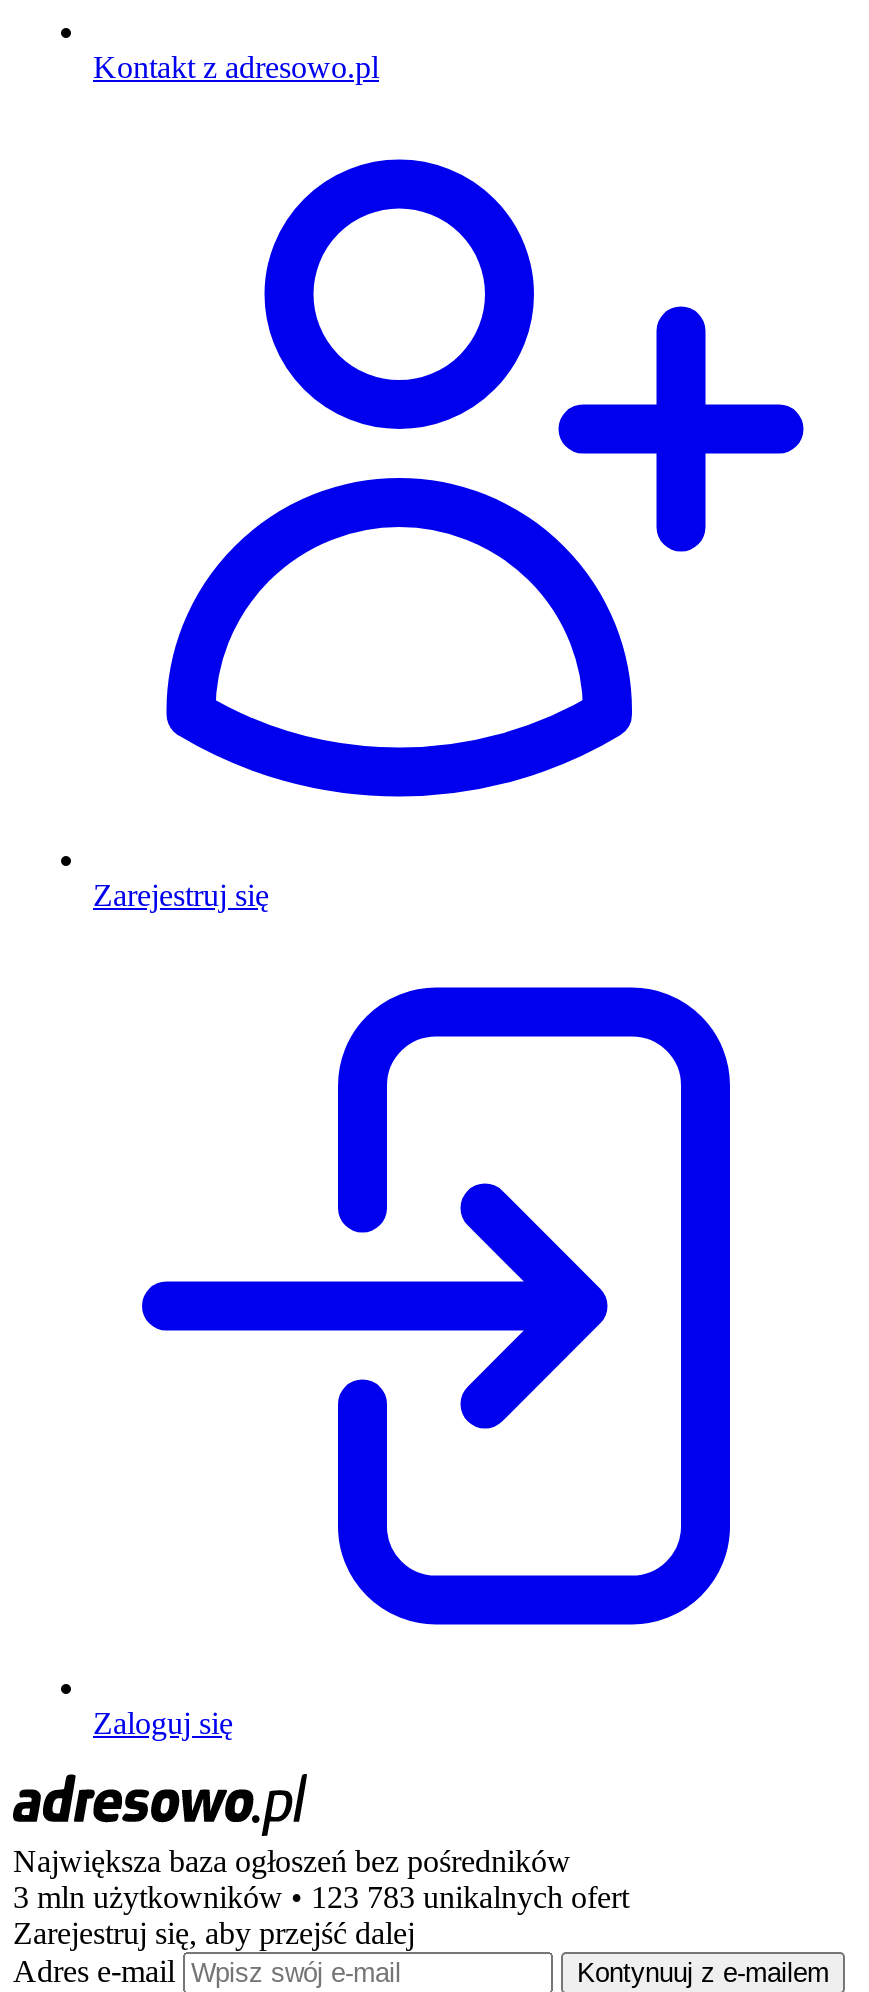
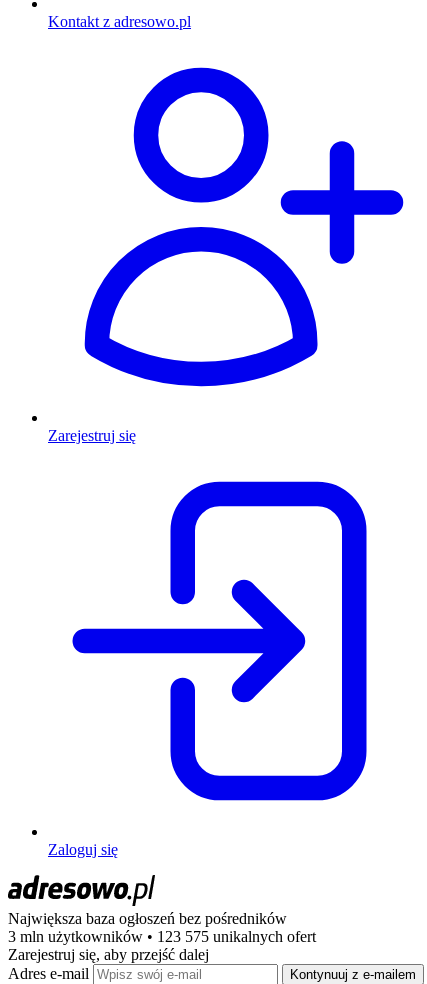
[13,1880,629,1914] 3 mln użytkowników • 123 783 unikalnych ofert -> [8,928,316,945] 3 mln użytkowników • 123 575 unikalnych ofert

